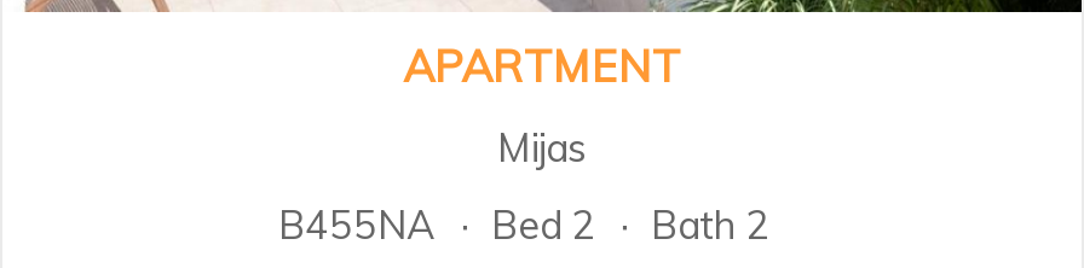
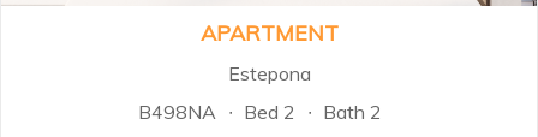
[497,122,587,171] Mijas -> [228,61,310,85] Estepona
[278,200,769,248] B455NA Bed 2 Bath 2 -> [138,99,382,123] B498NA Bed 2 Bath 2

